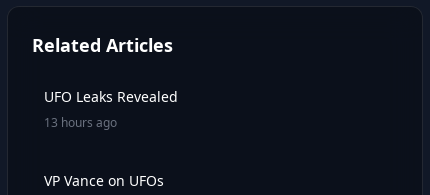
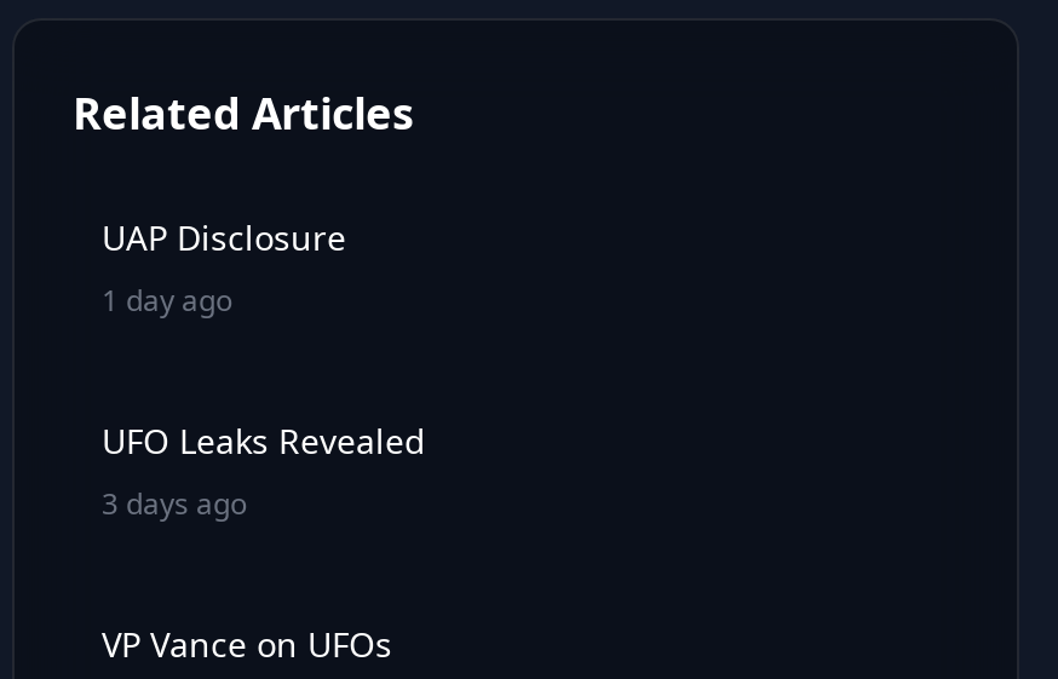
none -> [102,214,346,321] UAP Disclosure | 1 day ago
[44,114,117,131] 13 hours ago -> [102,483,247,524] 3 days ago

